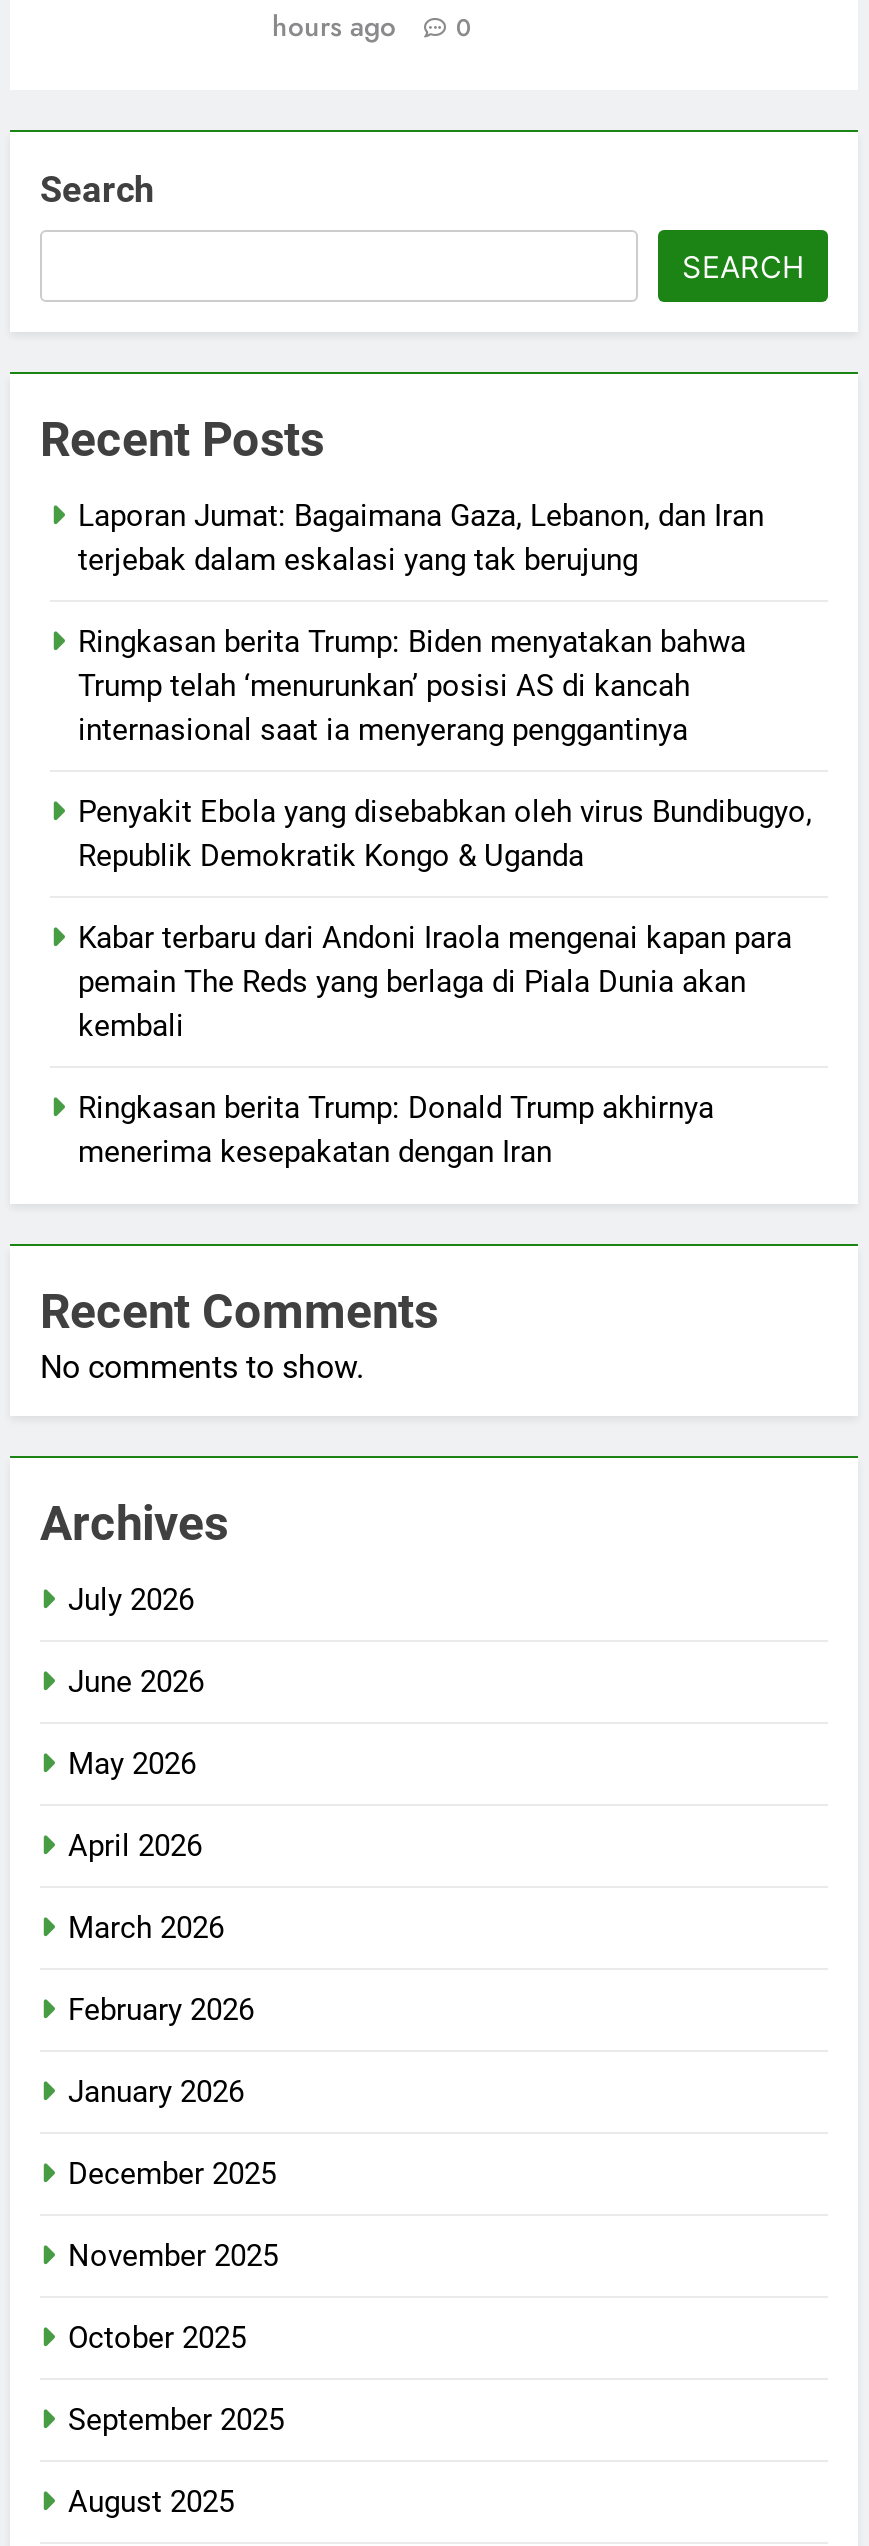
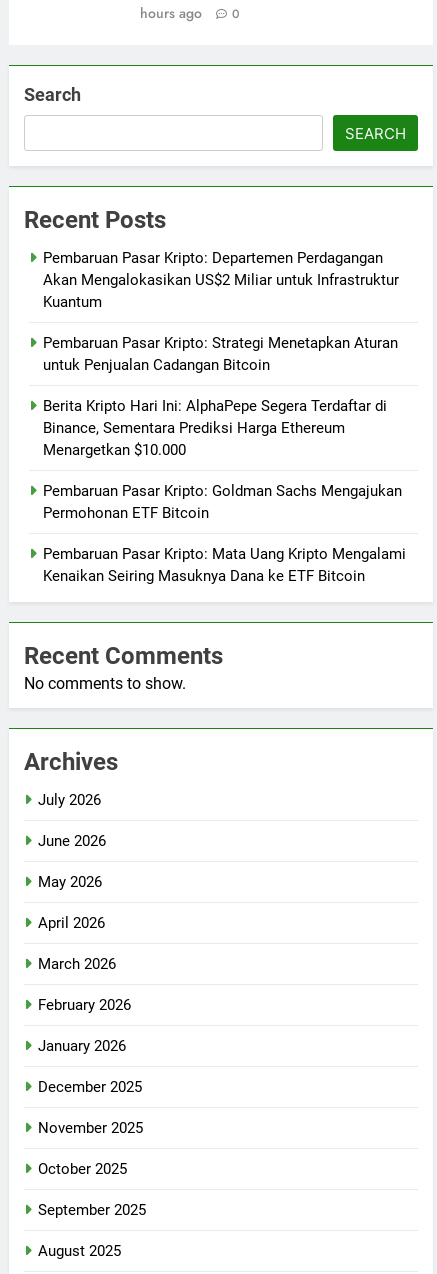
[78,498,764,578] Laporan Jumat: Bagaimana Gaza, Lebanon, dan Iran | terjebak dalam eskalasi yang tak berujung -> [43,249,399,311] Pembaruan Pasar Kripto: Departemen Perdagangan | Akan Mengalokasikan US$2 Miliar untuk Infrastruktur | Kuantum
[78,624,746,748] Ringkasan berita Trump: Biden menyatakan bahwa | Trump telah ‘menurunkan’ posisi AS di kancah | internasional saat ia menyerang penggantinya -> [43,334,398,374] Pembaruan Pasar Kripto: Strategi Menetapkan Aturan | untuk Penjualan Cadangan Bitcoin
[78,794,812,874] Penyakit Ebola yang disebabkan oleh virus Bundibugyo, | Republik Demokratik Kongo & Uganda -> [43,397,387,459] Berita Kripto Hari Ini: AlphaPepe Segera Terdaftar di | Binance, Sementara Prediksi Harga Ethereum | Menargetkan $10.000
[78,920,792,1044] Kabar terbaru dari Andoni Iraola mengenai kapan para | pemain The Reds yang berlaga di Piala Dunia akan | kembali -> [43,482,402,522] Pembaruan Pasar Kripto: Goldman Sachs Mengajukan | Permohonan ETF Bitcoin
[78,1090,714,1170] Ringkasan berita Trump: Donald Trump akhirnya | menerima kesepakatan dengan Iran -> [43,545,406,585] Pembaruan Pasar Kripto: Mata Uang Kripto Mengalami | Kenaikan Seiring Masuknya Dana ke ETF Bitcoin

